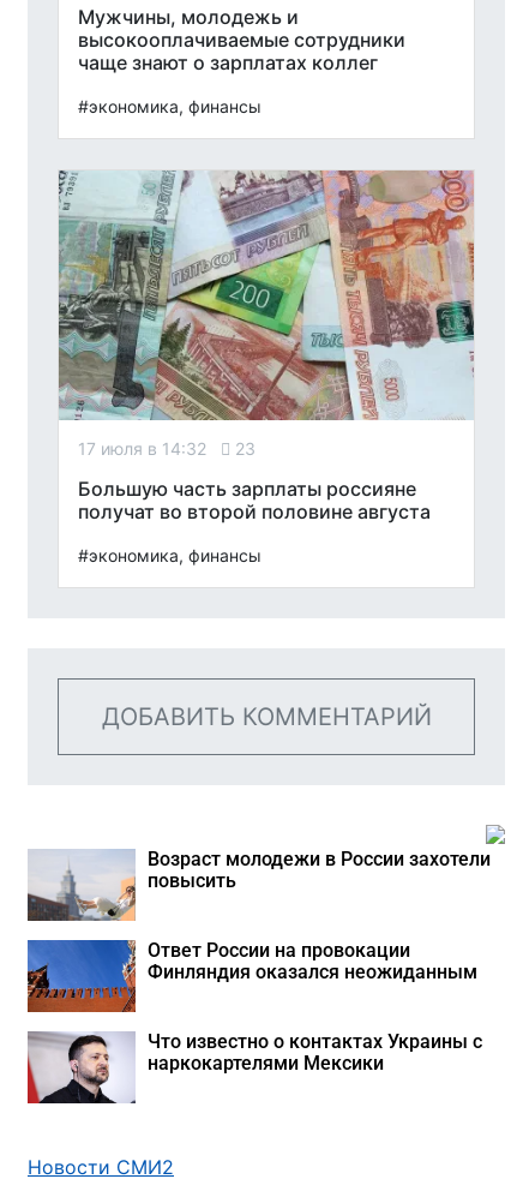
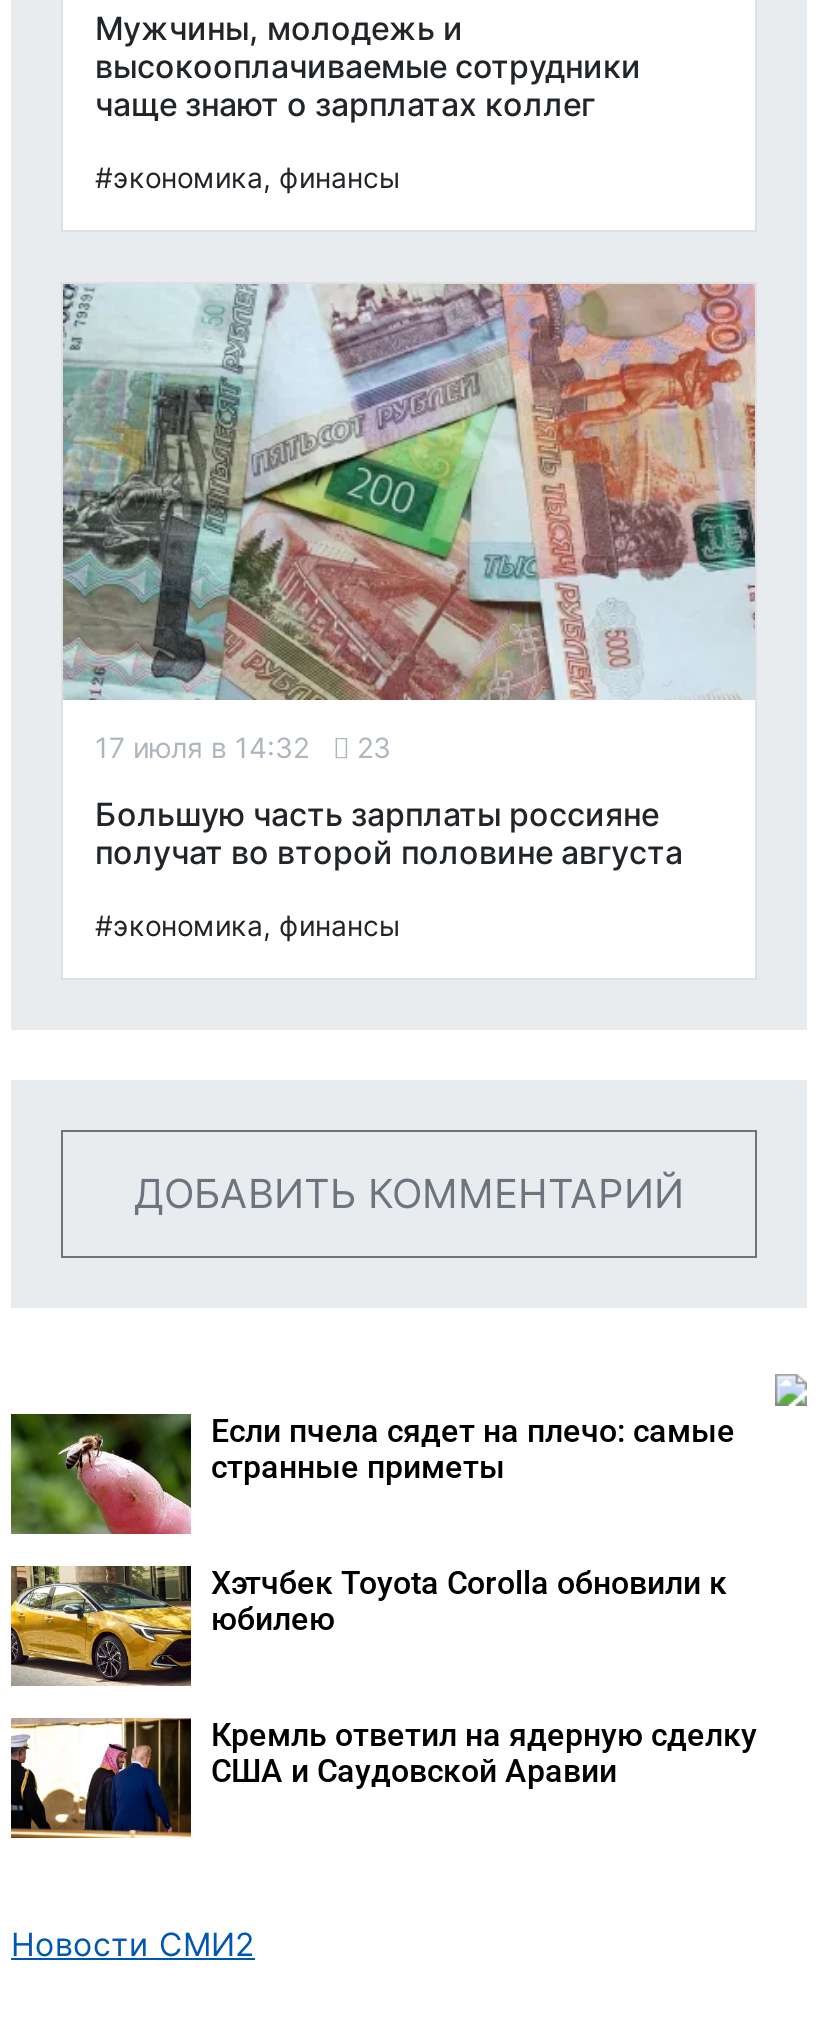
[26,847,491,922] [image] | Возраст молодежи в России захотели | повысить -> [9,1411,735,1536] [image] | Если пчела сядет на плечо: самые | странные приметы
[26,938,477,1013] [image] | Ответ России на провокации | Финляндия оказался неожиданным -> [9,1563,727,1686] [image] | Хэтчбек Toyota Corolla обновили к | юбилею
[26,1030,482,1105] [image] | Что известно о контактах Украины с | наркокартелями Мексики -> [9,1715,757,1840] [image] | Кремль ответил на ядерную сделку | США и Саудовской Аравии

